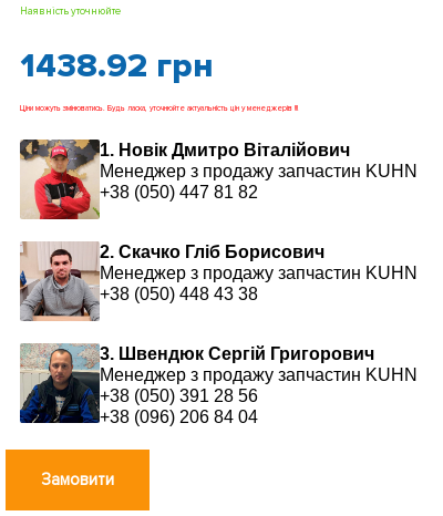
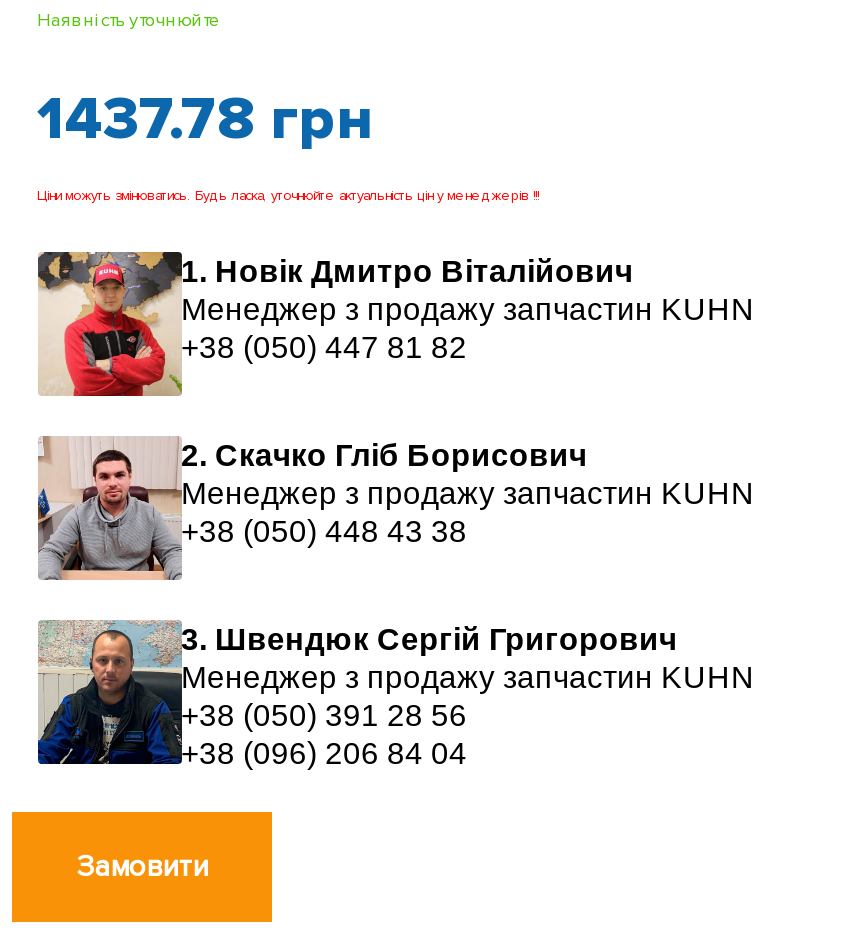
[19,45,213,86] 1438.92 грн -> [37,81,375,155] 1437.78 грн

